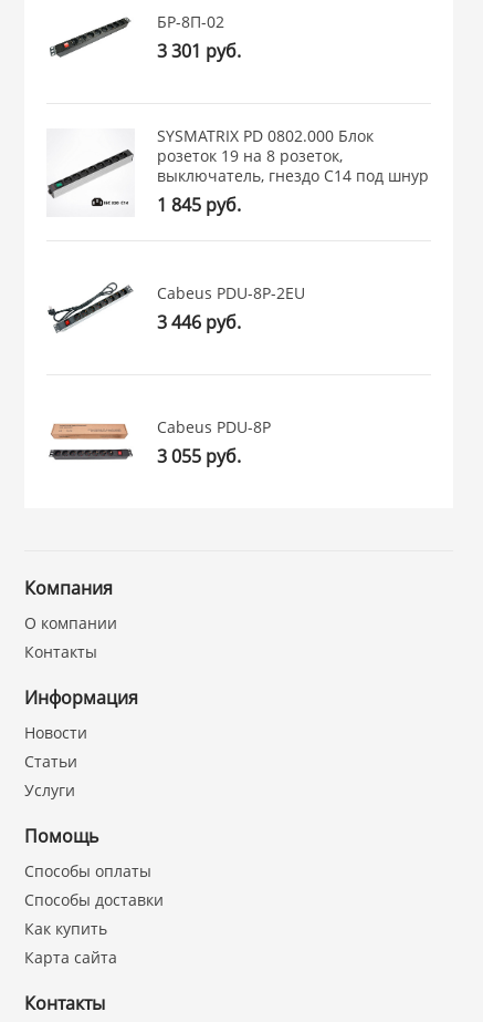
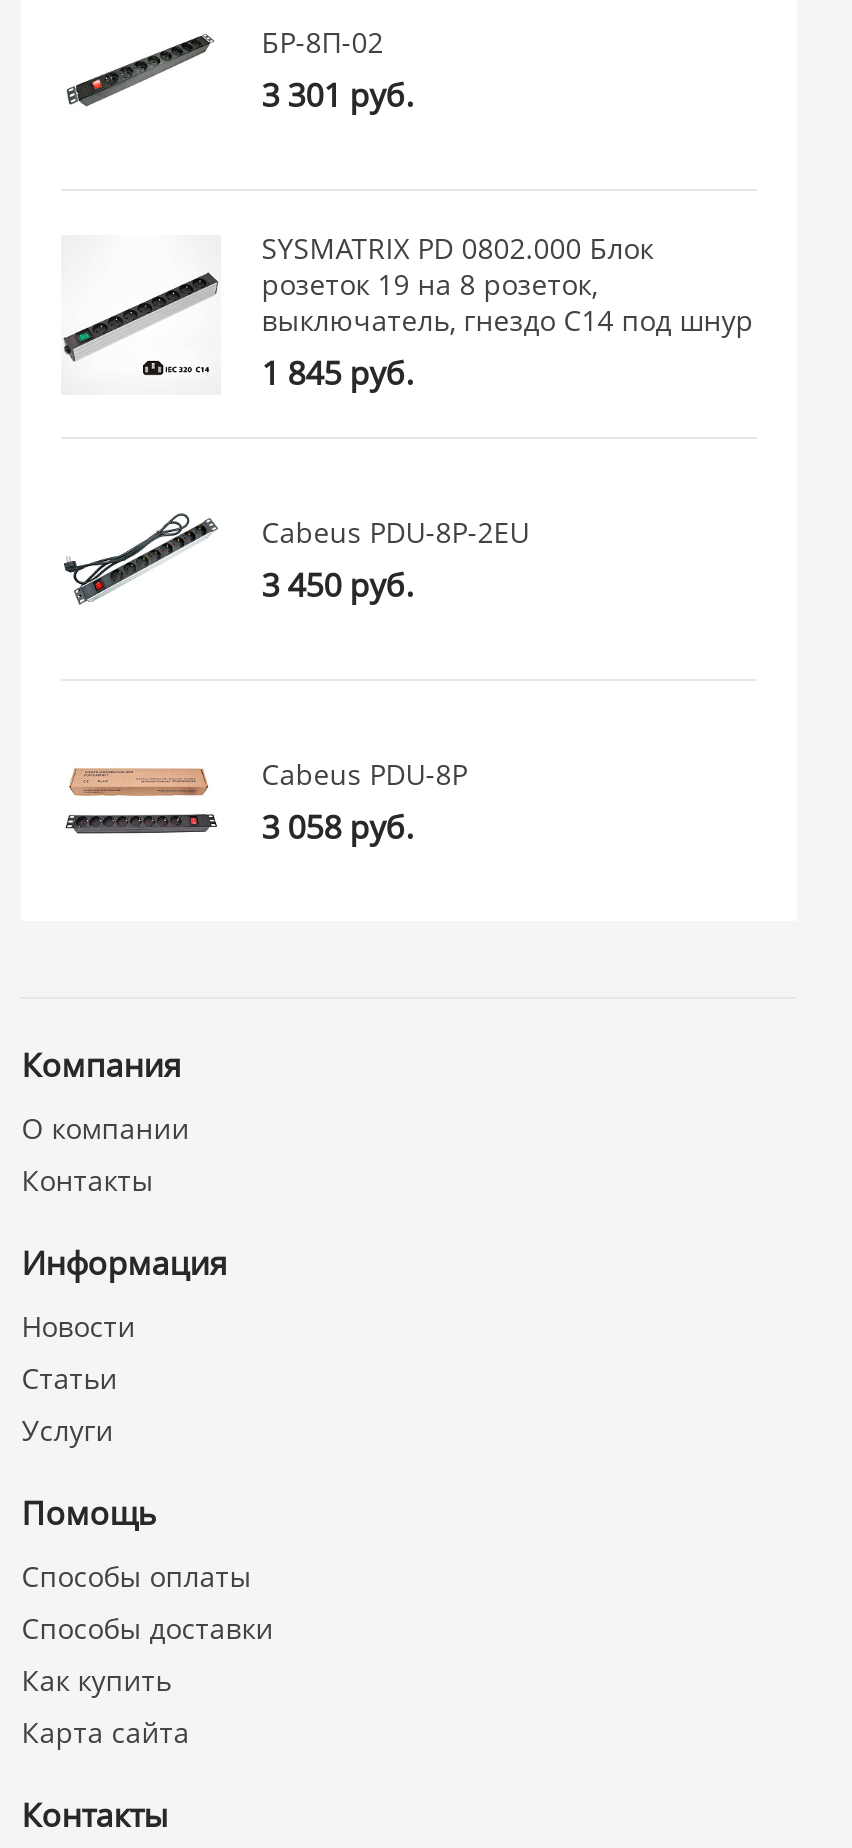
[157,310,241,334] 3 446 руб. -> [261,563,413,607] 3 450 руб.
[157,444,241,468] 3 055 руб. -> [261,805,413,849] 3 058 руб.

